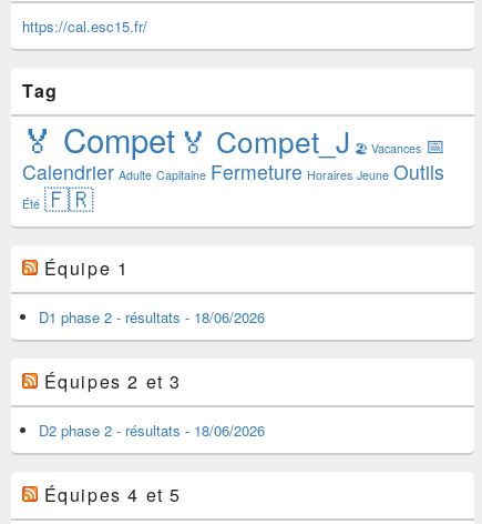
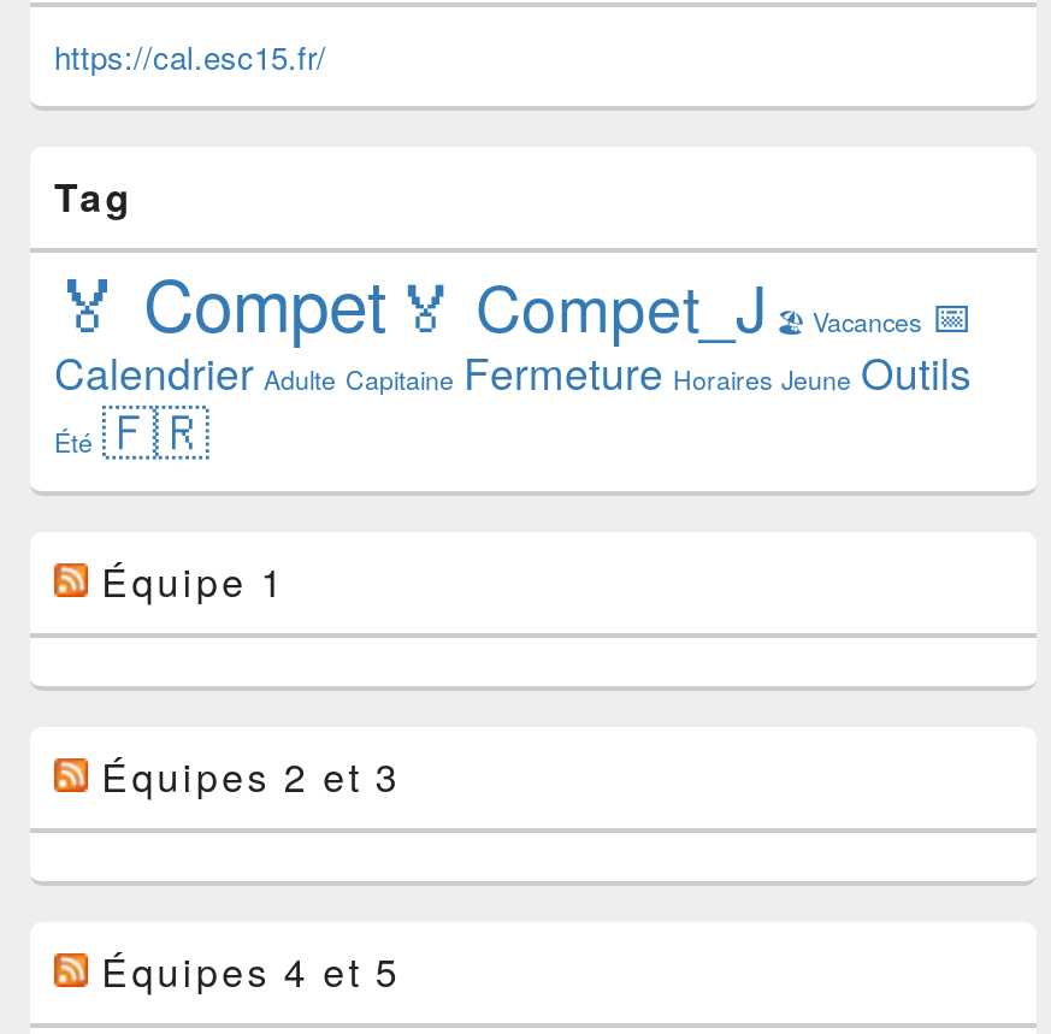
[39,307,265,328] D1 phase 2 - résultats - 18/06/2026 -> none
[39,420,265,441] D2 phase 2 - résultats - 18/06/2026 -> none

